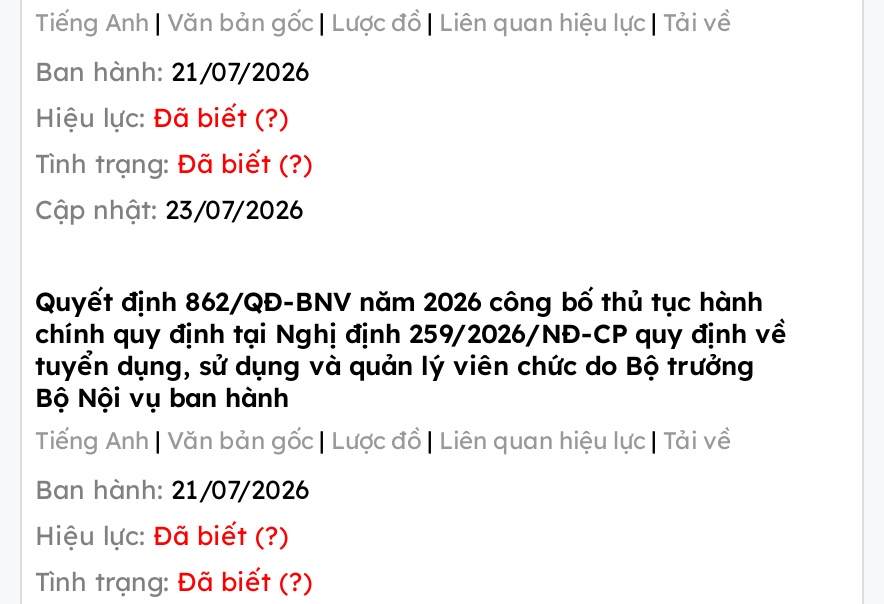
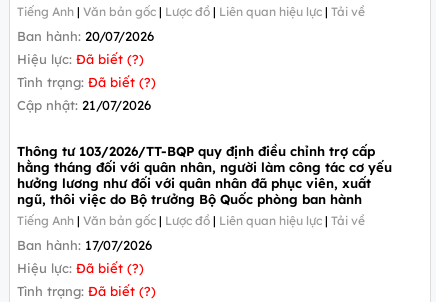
[35,55,309,87] Ban hành: 21/07/2026 -> [16,27,153,43] Ban hành: 20/07/2026
[35,193,303,225] Cập nhật: 23/07/2026 -> [16,96,150,112] Cập nhật: 21/07/2026
[35,285,787,413] Quyết định 862/QĐ-BNV năm 2026 công bố thủ tục hành | chính quy định tại Nghị định 259/2026/NĐ-CP quy định về | tuyển dụng, sử dụng và quản lý viên chức do Bộ trưởng | Bộ Nội vụ ban hành -> [16,143,391,207] Thông tư 103/2026/TT-BQP quy định điều chỉnh trợ cấp | hằng tháng đối với quân nhân, người làm công tác cơ yếu | hưởng lương như đối với quân nhân đã phục viên, xuất | ngũ, thôi việc do Bộ trưởng Bộ Quốc phòng ban hành
[35,473,309,505] Ban hành: 21/07/2026 -> [16,237,151,253] Ban hành: 17/07/2026

